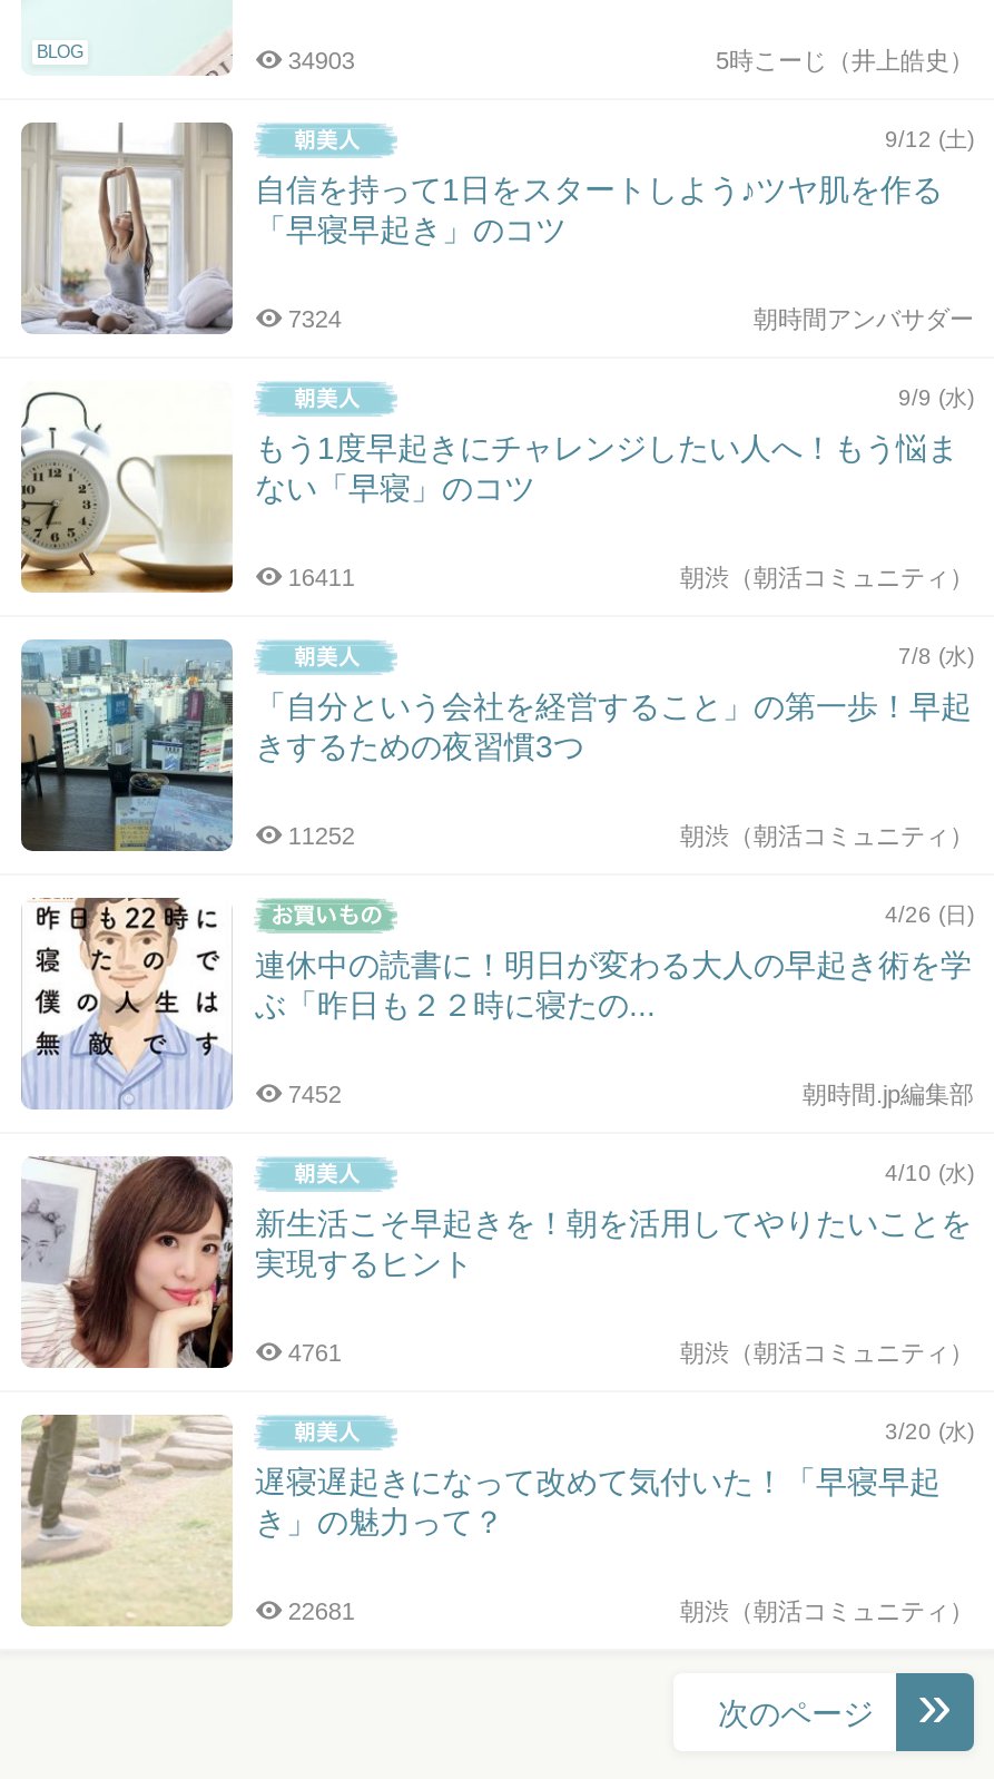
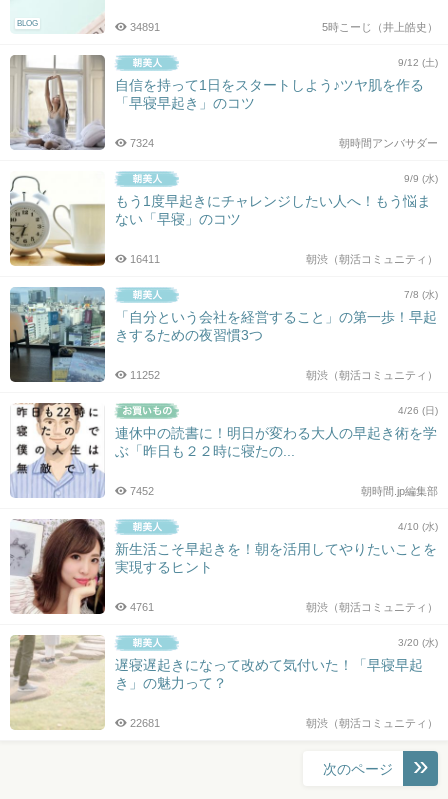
[288,47,355,73] 34903 -> [130,21,160,33] 34891

